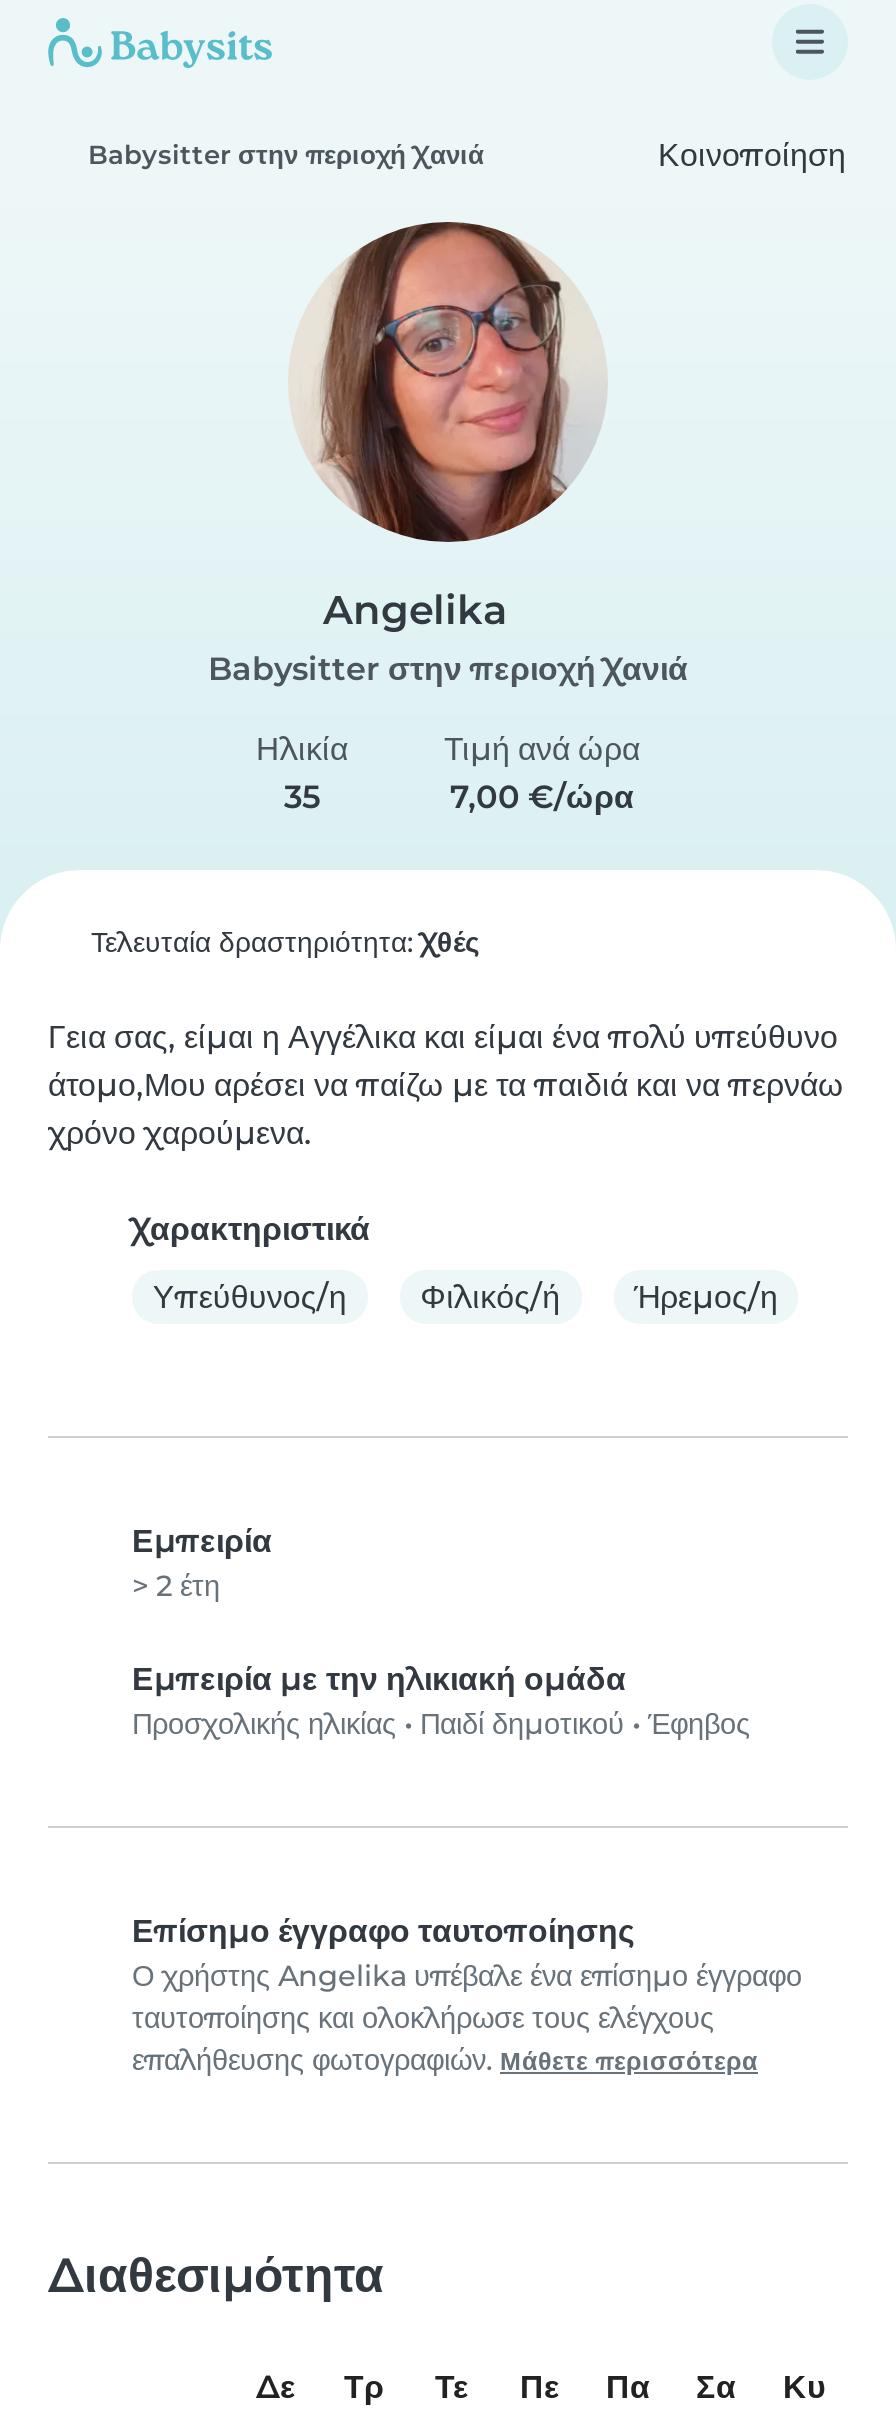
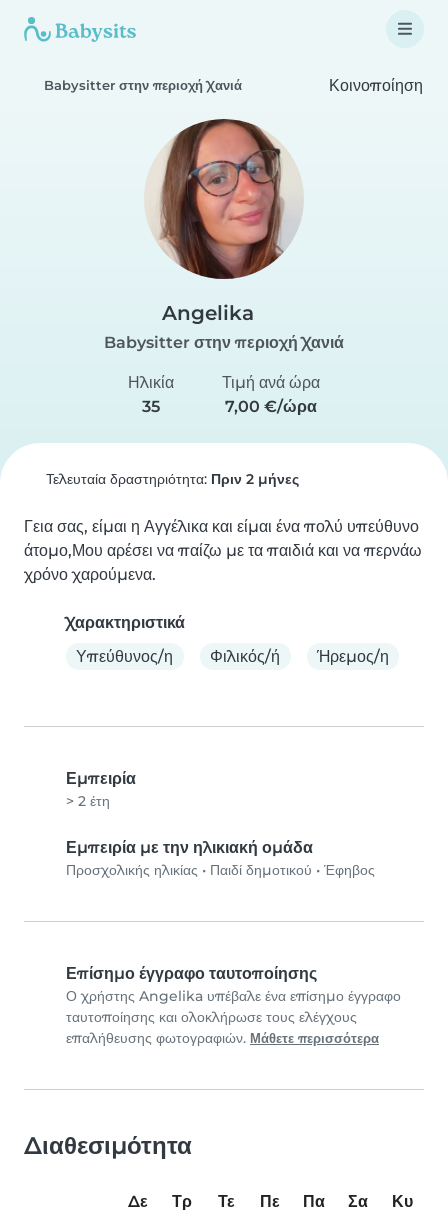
[83,924,479,960] Τελευταία δραστηριότητα:Χθές -> [41,470,298,488] Τελευταία δραστηριότητα:Πριν 2 μήνες

